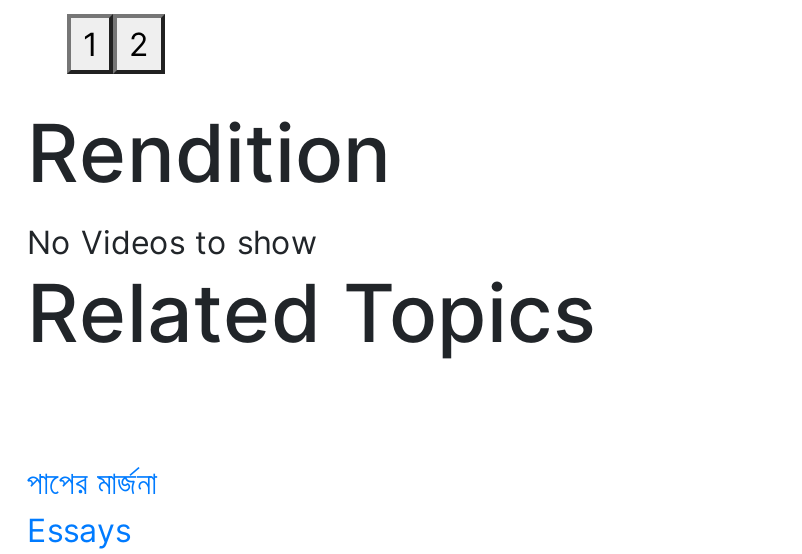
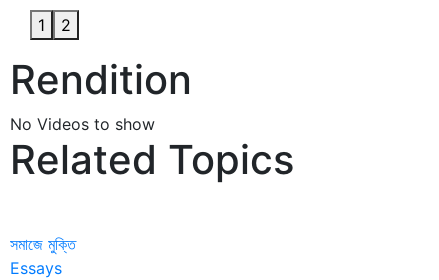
[27,462,157,502] পাপের মার্জনা -> [10,234,76,254] সমাজে মুক্তি

